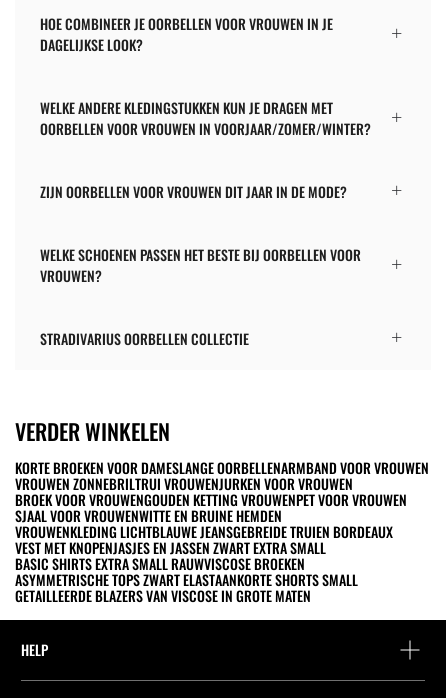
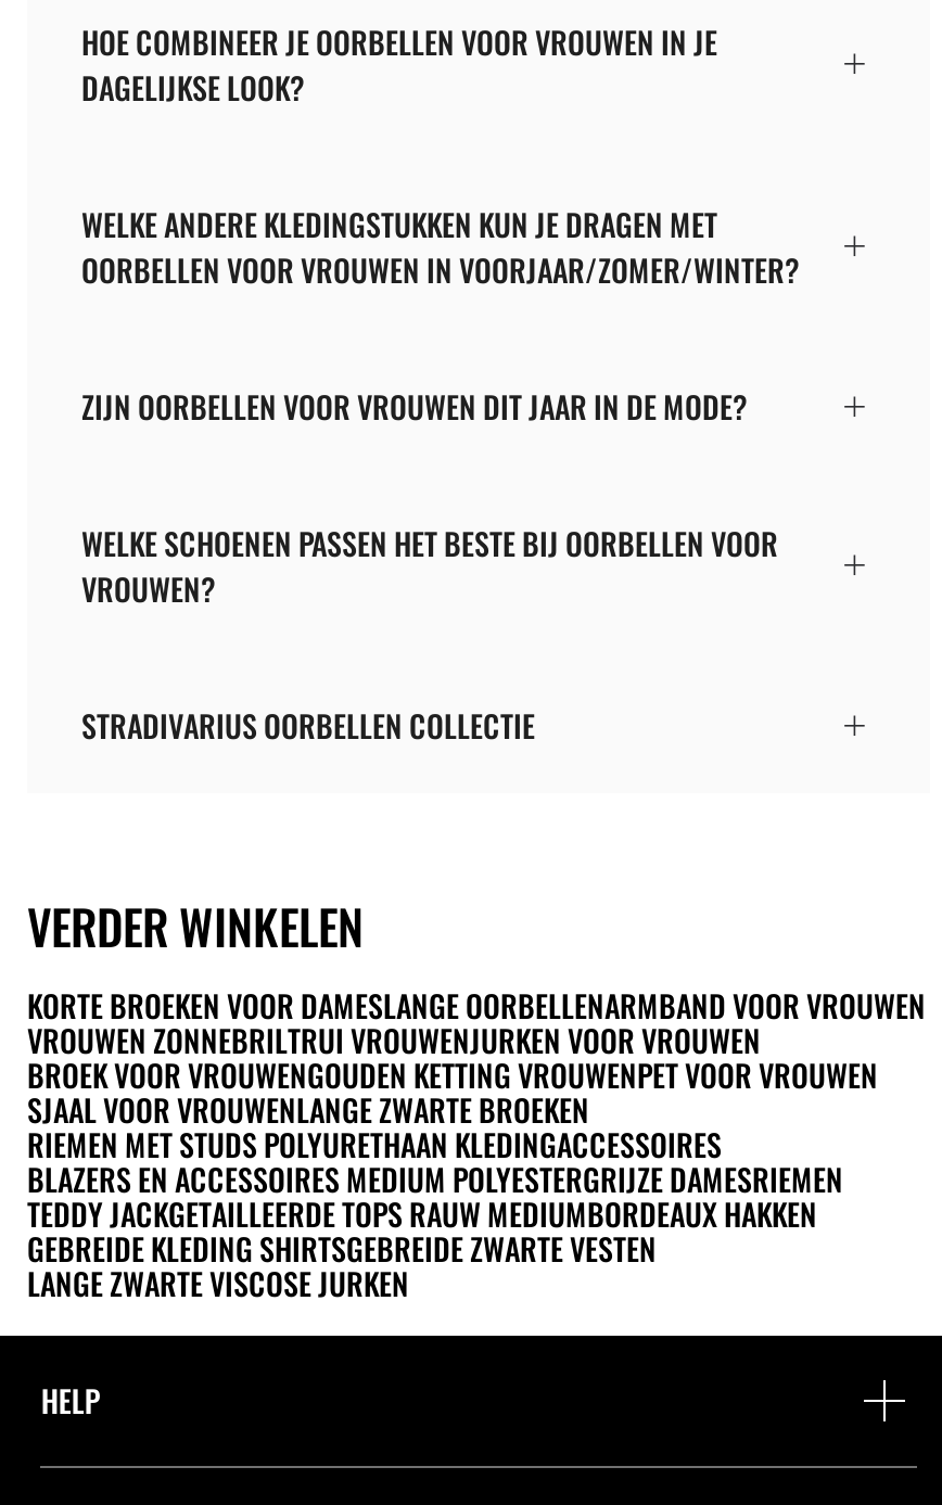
[15,505,393,606] SJAAL VOOR VROUWENWITTE EN BRUINE HEMDEN | VROUWENKLEDING LICHTBLAUWE JEANSGEBREIDE TRUIEN BORDEAUX | VEST MET KNOPENJASJES EN JASSEN ZWART EXTRA SMALL | BASIC SHIRTS EXTRA SMALL RAUWVISCOSE BROEKEN | ASYMMETRISCHE TOPS ZWART ELASTAANKORTE SHORTS SMALL | GETAILLEERDE BLAZERS VAN VISCOSE IN GROTE MATEN -> [27,1086,843,1305] SJAAL VOOR VROUWENLANGE ZWARTE BROEKEN | RIEMEN MET STUDS POLYURETHAAN KLEDINGACCESSOIRES | BLAZERS EN ACCESSOIRES MEDIUM POLYESTERGRIJZE DAMESRIEMEN | TEDDY JACKGETAILLEERDE TOPS RAUW MEDIUMBORDEAUX HAKKEN | GEBREIDE KLEDING SHIRTSGEBREIDE ZWARTE VESTEN | LANGE ZWARTE VISCOSE JURKEN

